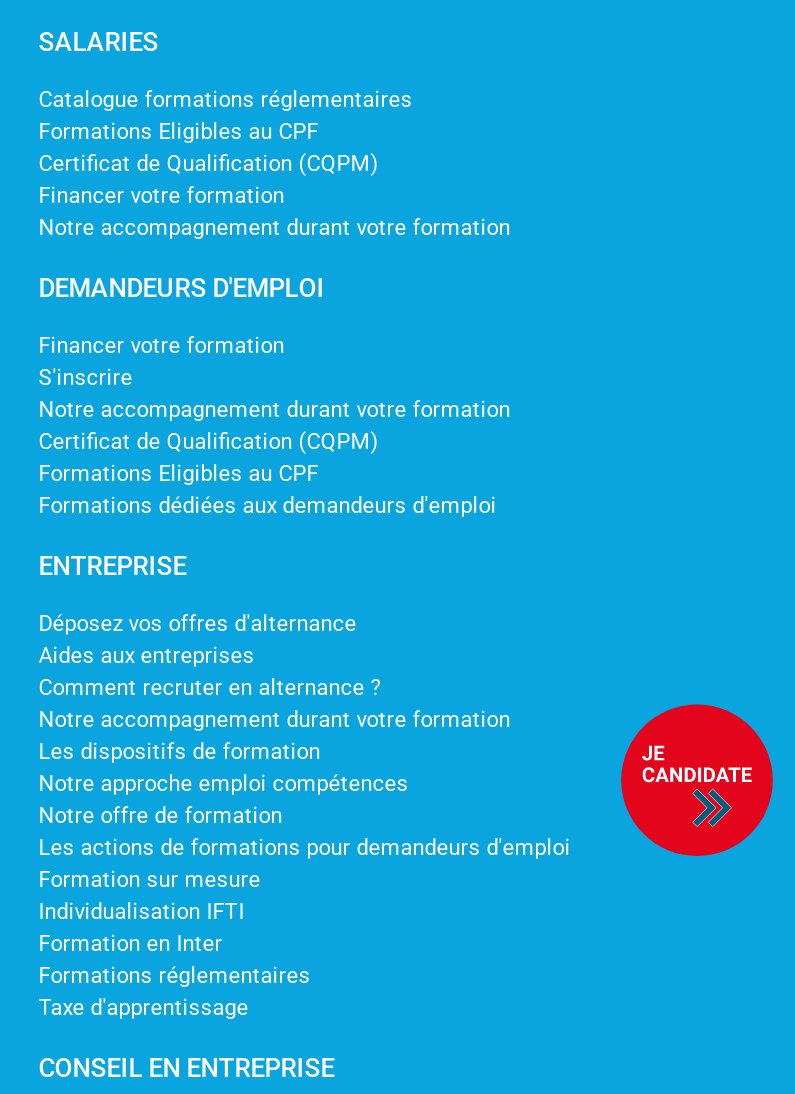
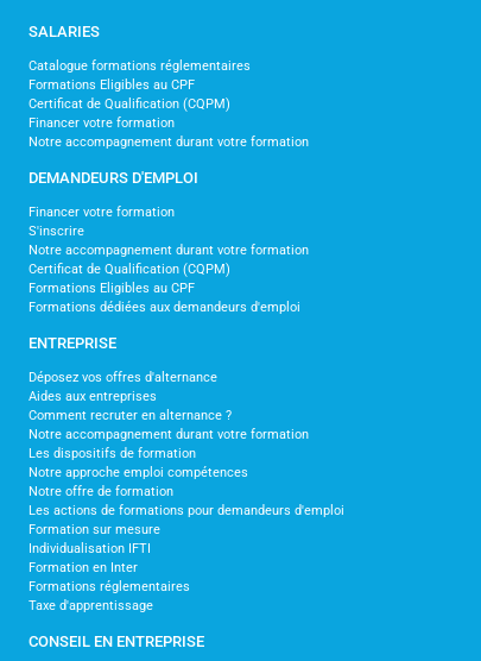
[619,702,775,858] [image] -> none

